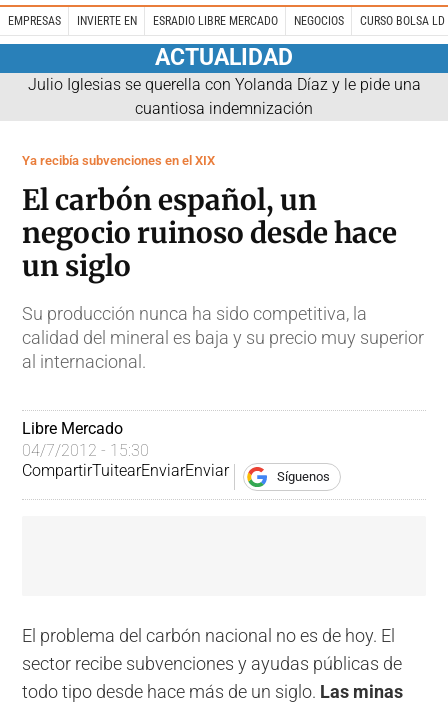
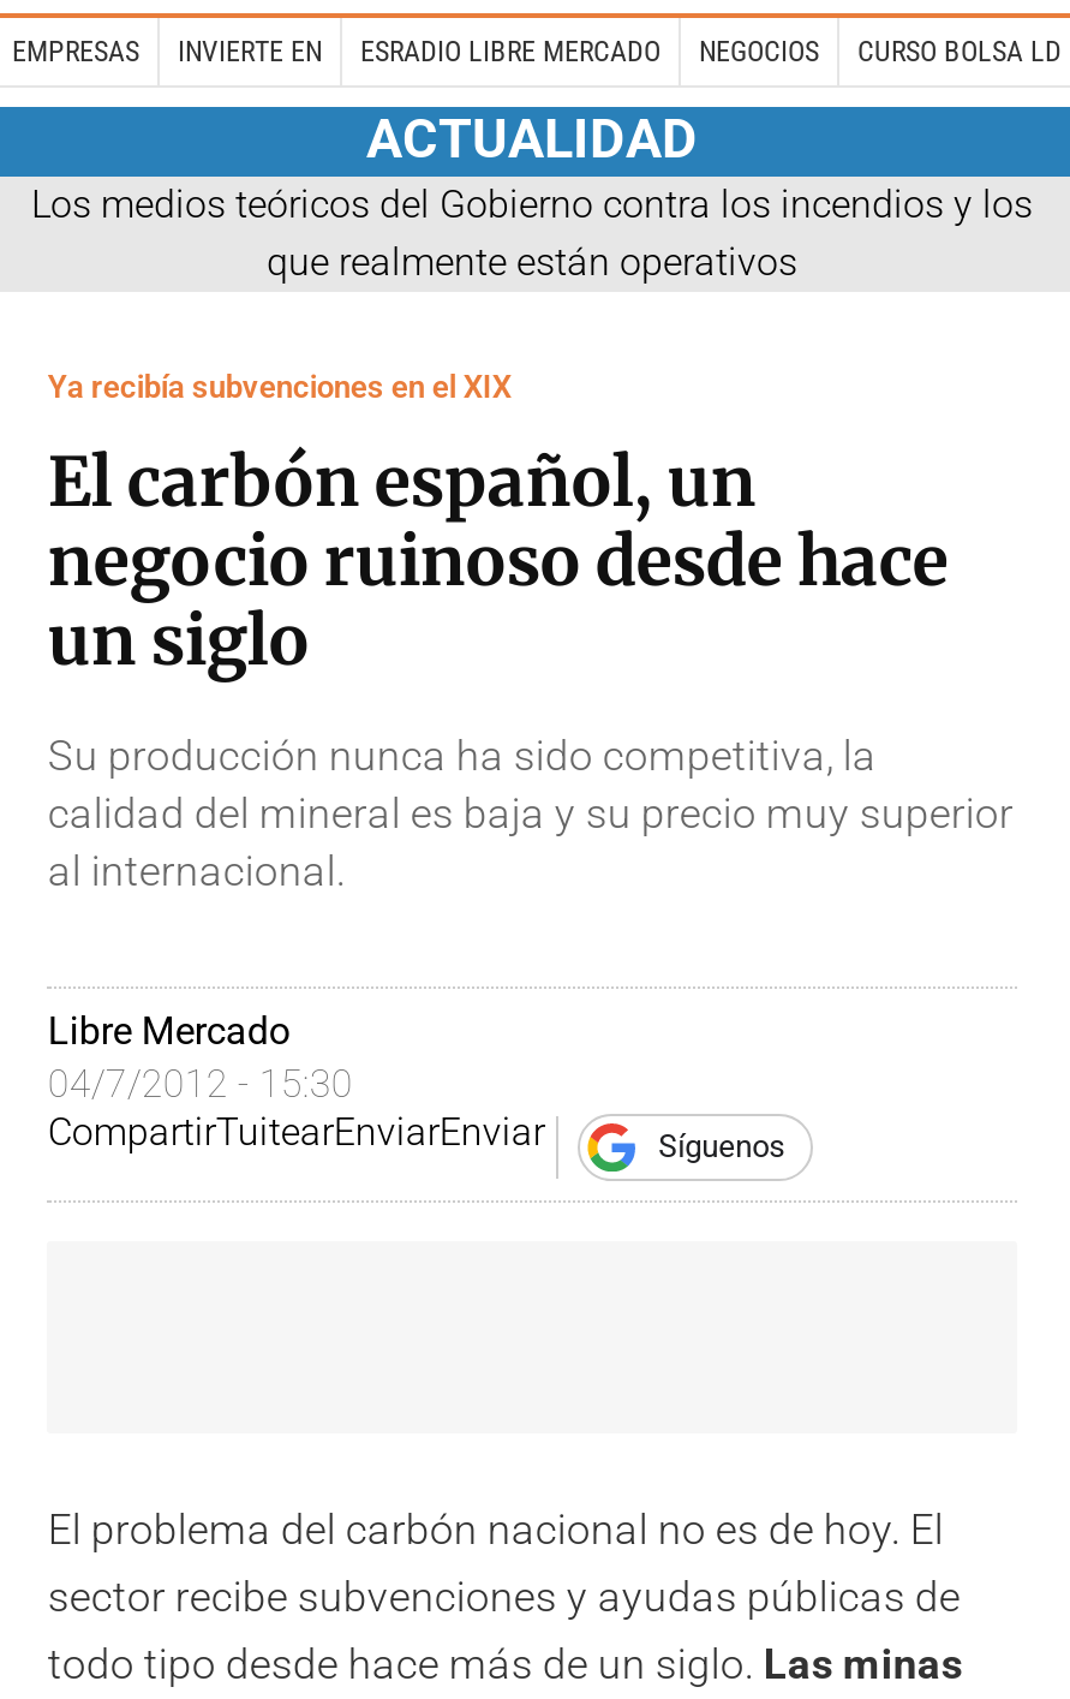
[27,75,420,118] Julio Iglesias se querella con Yolanda Díaz y le pide una | cuantiosa indemnización -> [31,180,1033,284] Los medios teóricos del Gobierno contra los incendios y los | que realmente están operativos

